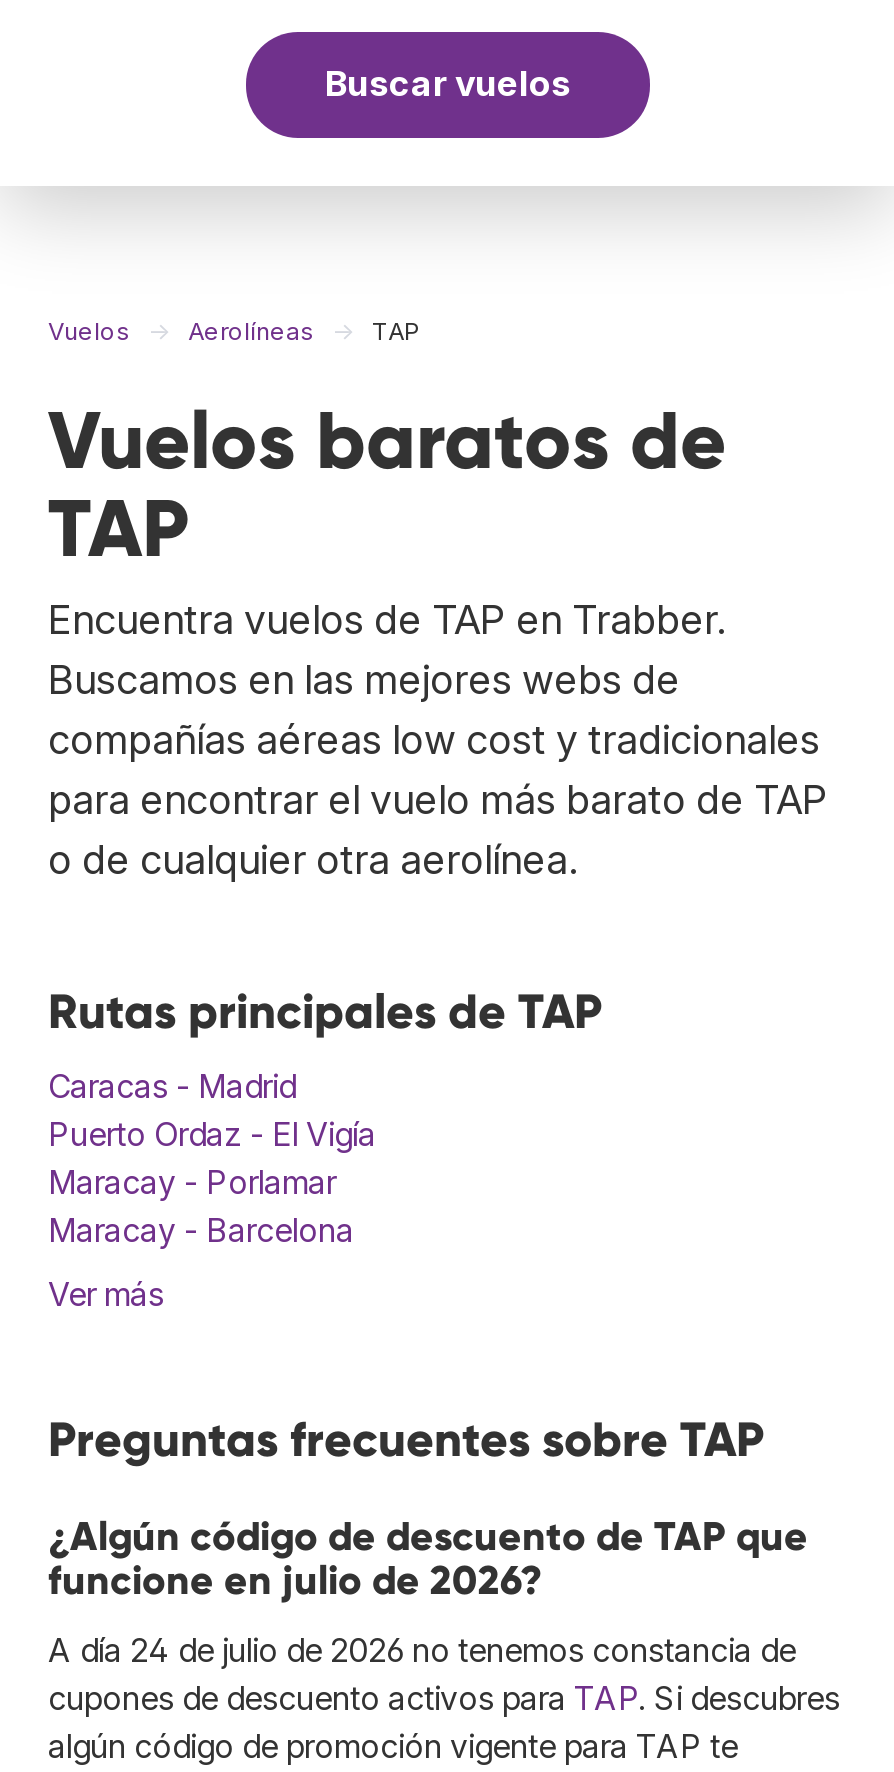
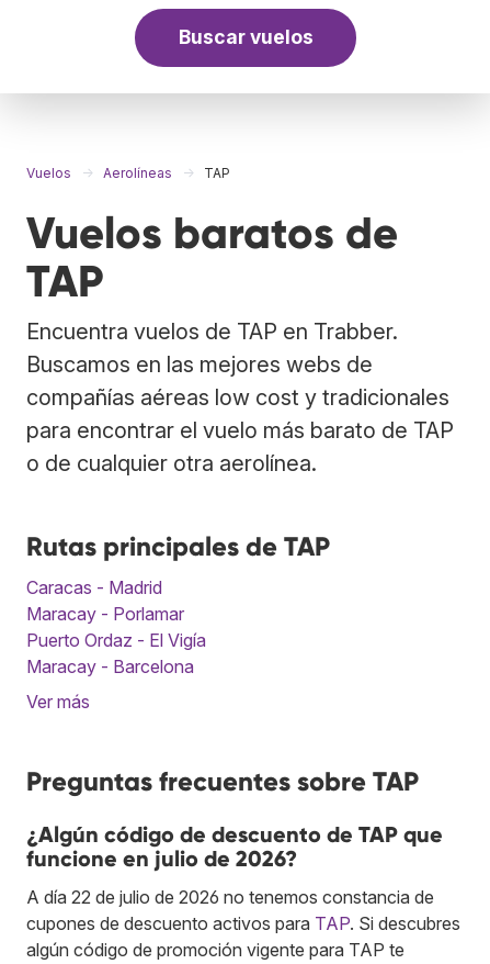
moved [48,1113,376,1153] -> [26,629,206,651]: Puerto Ordaz - El Vigía
moved [48,1161,336,1201] -> [26,602,184,624]: Maracay - Porlamar
[48,1629,796,1669] A día 24 de julio de 2026 no tenemos constancia de -> [26,886,434,908] A día 22 de julio de 2026 no tenemos constancia de

